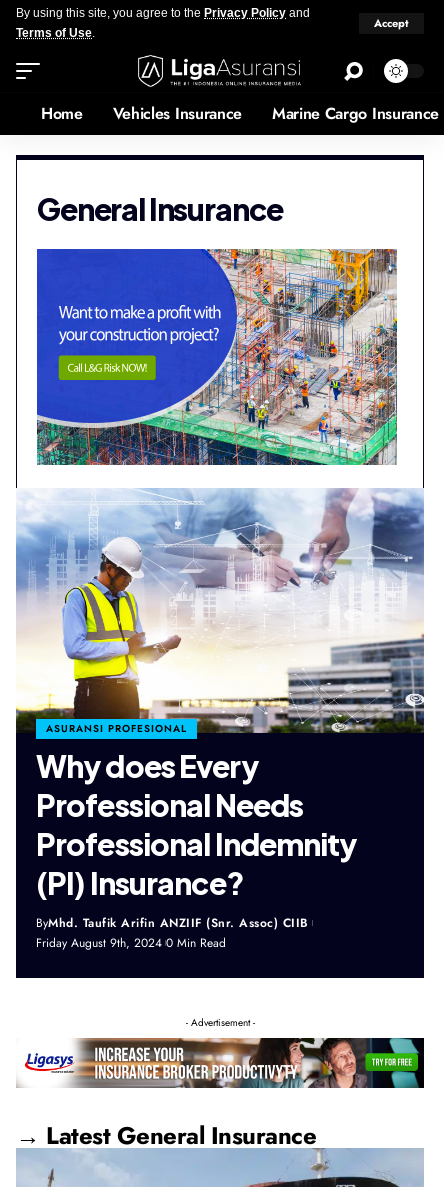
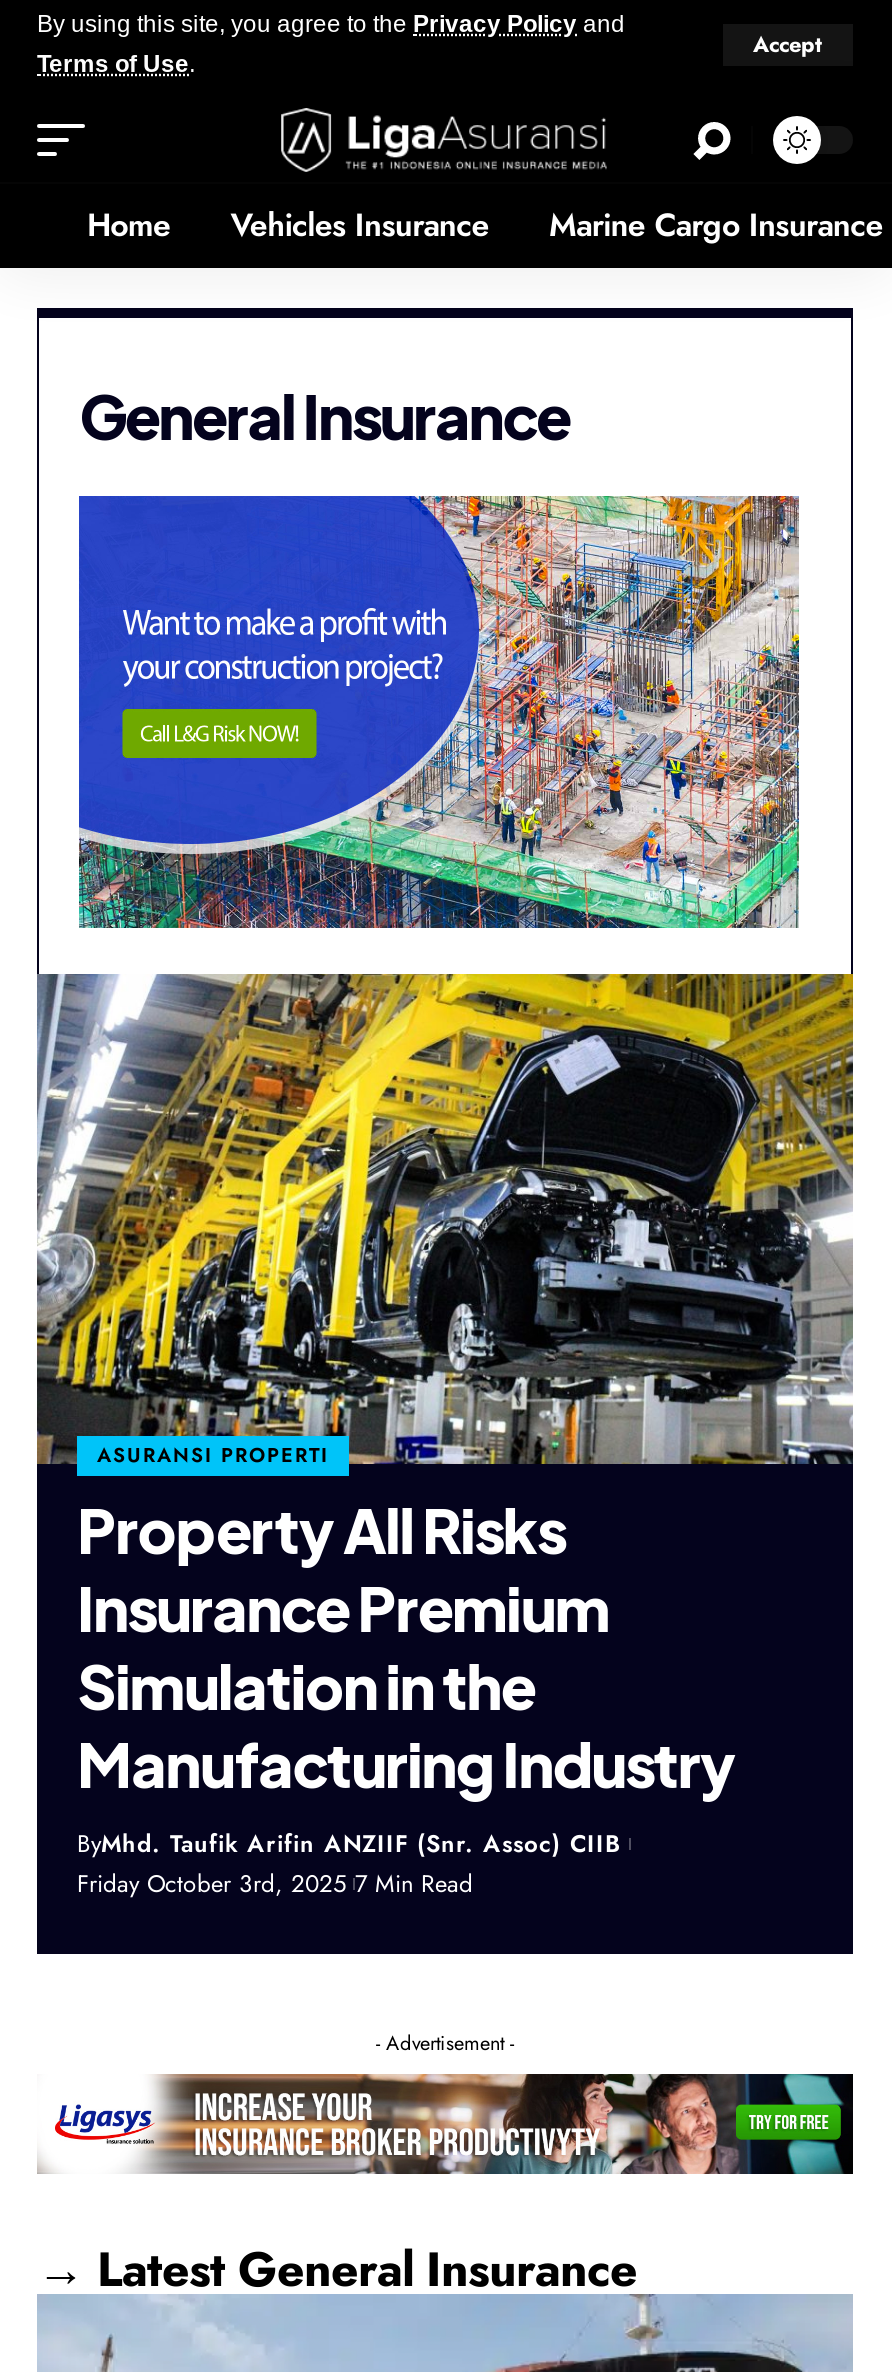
[15,488,425,902] [image] | ASURANSI PROFESIONAL | Why does Every | Professional Needs | Professional Indemnity | (PI) Insurance? -> [35,972,855,1802] [image] | ASURANSI PROPERTI | Property All Risks | Insurance Premium | Simulation in the | Manufacturing Industry
[36,934,226,952] Friday August 9th, 2024 0 Min Read -> [77,1866,473,1902] Friday October 3rd, 2025 7 Min Read

